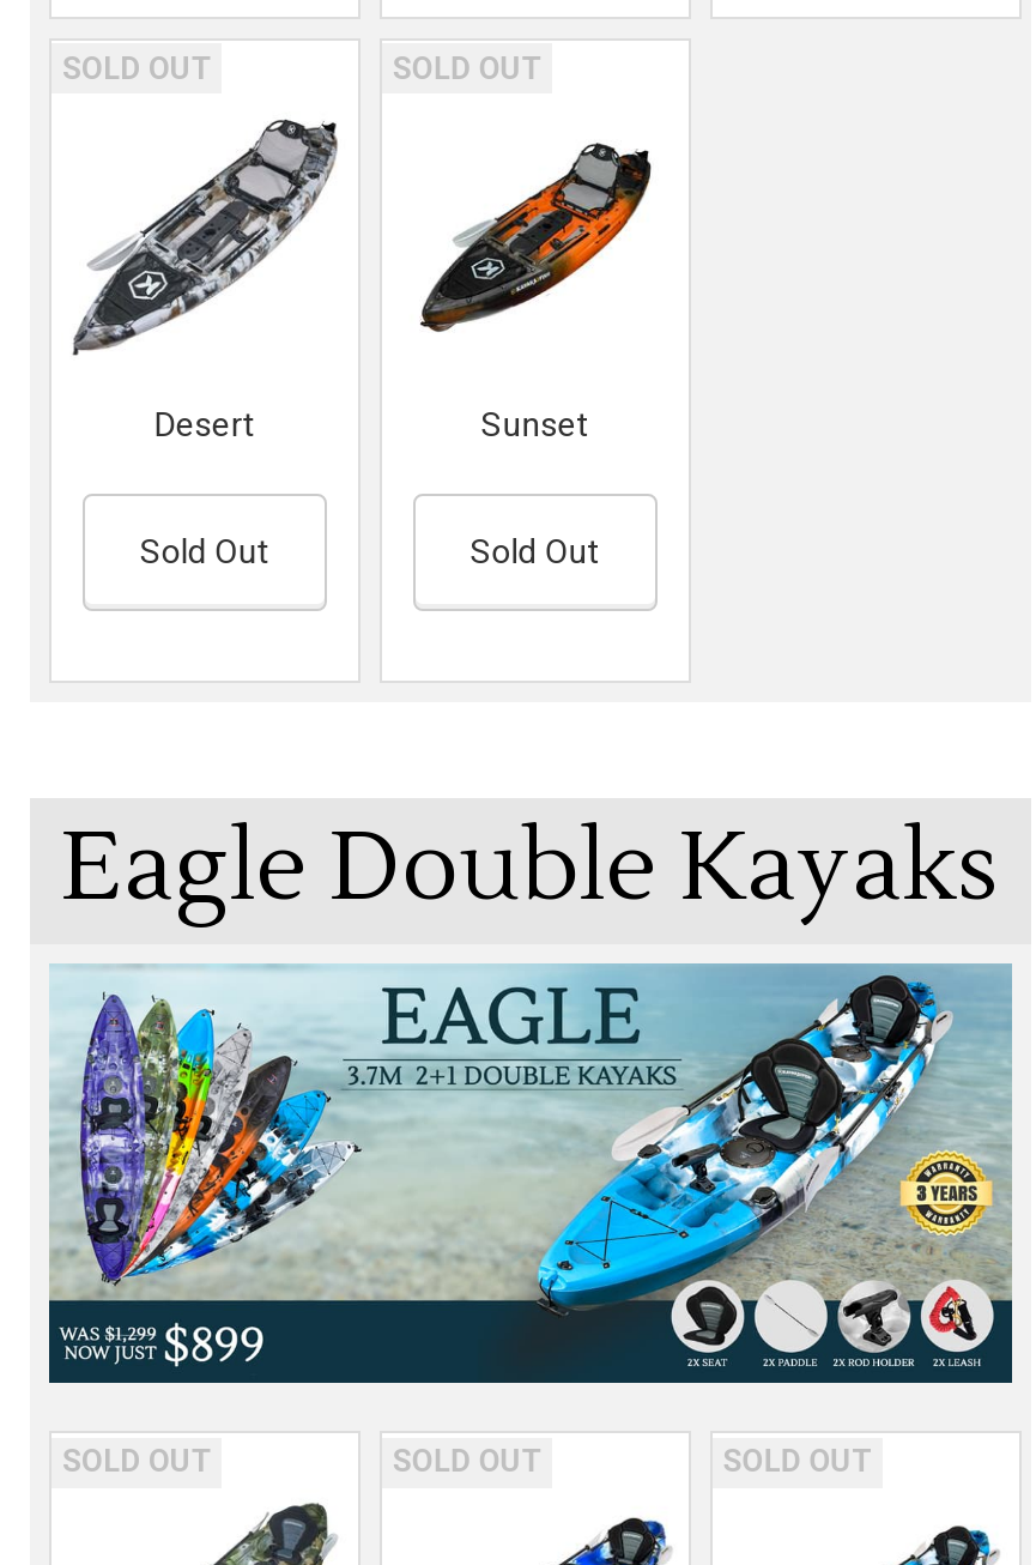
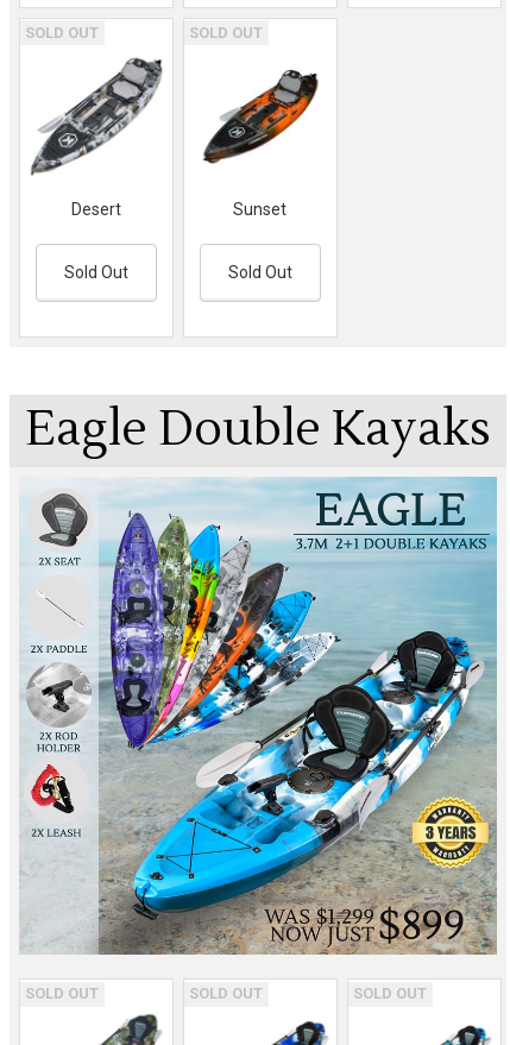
[47,963,1012,1385] [image] -> [19,478,497,956] [image]

